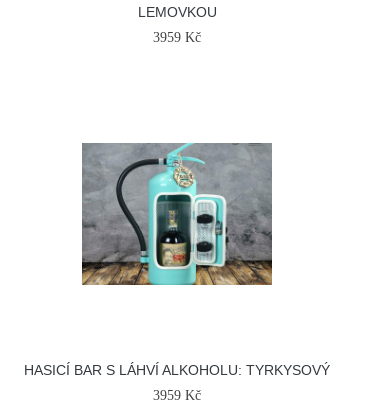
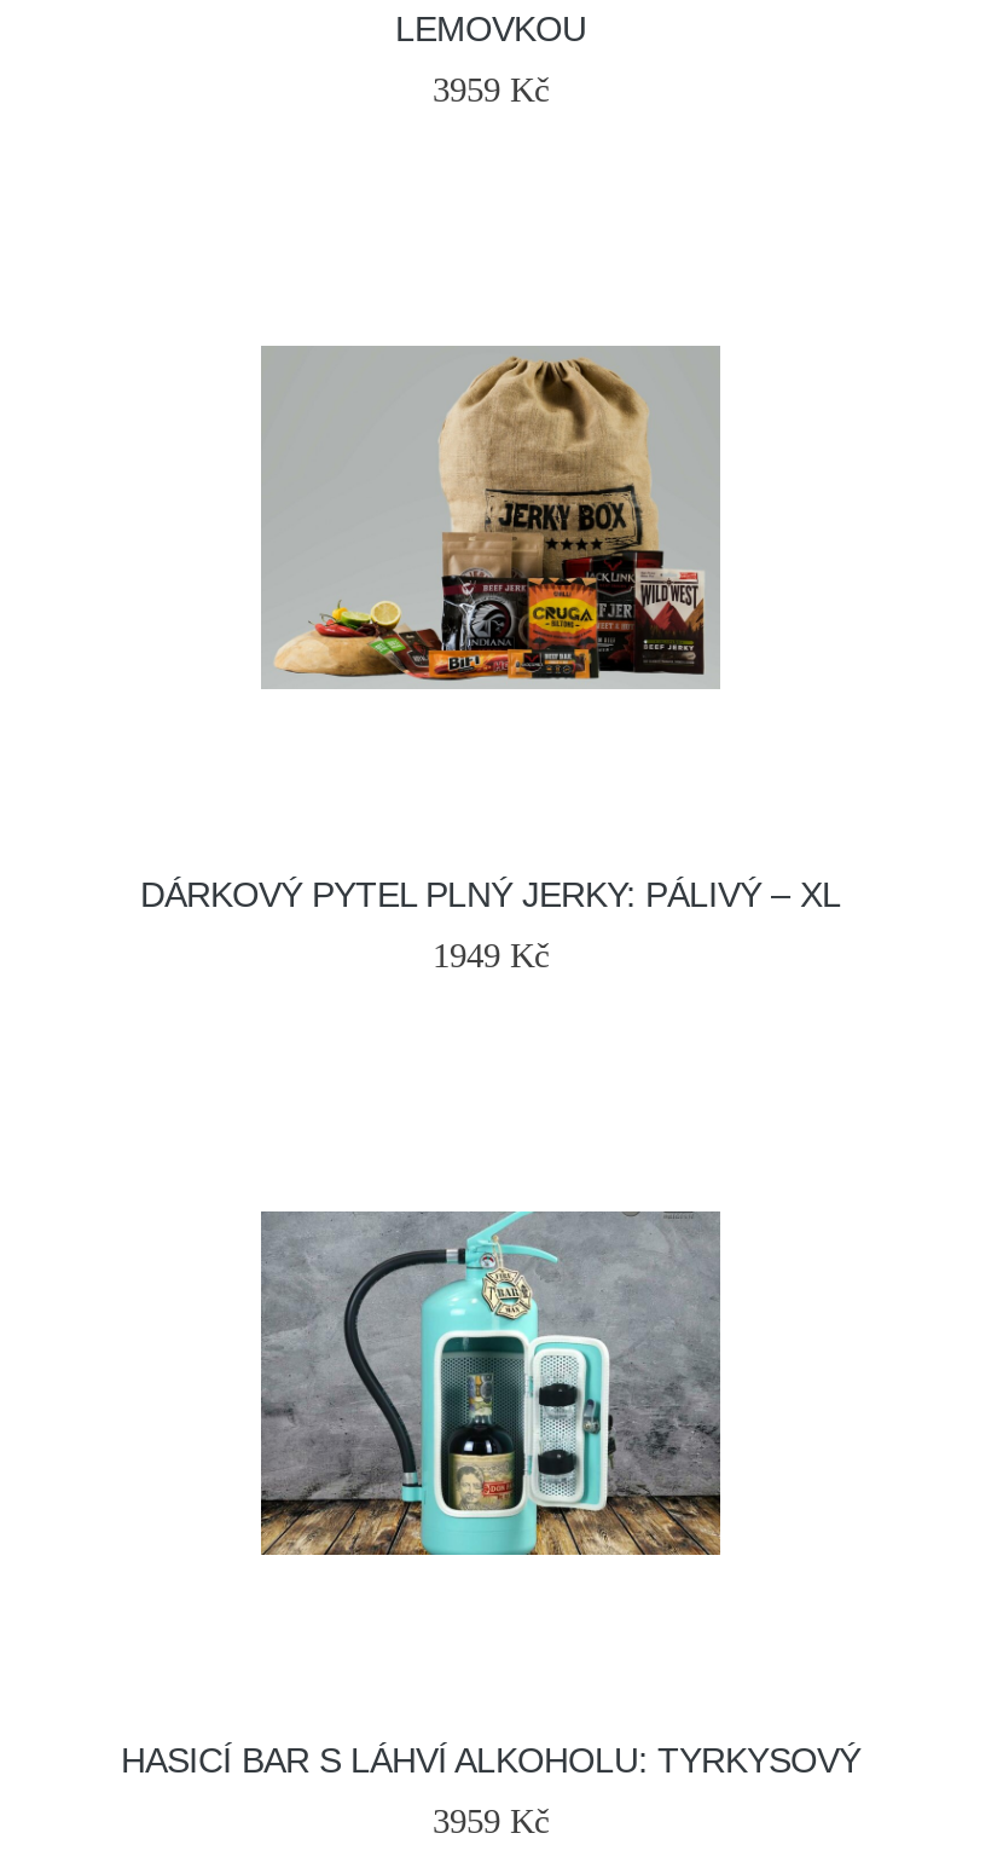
none -> [140,875,841,975] DÁRKOVÝ PYTEL PLNÝ JERKY: PÁLIVÝ – XL | 1949 Kč
none -> [263,346,718,687] [image]

